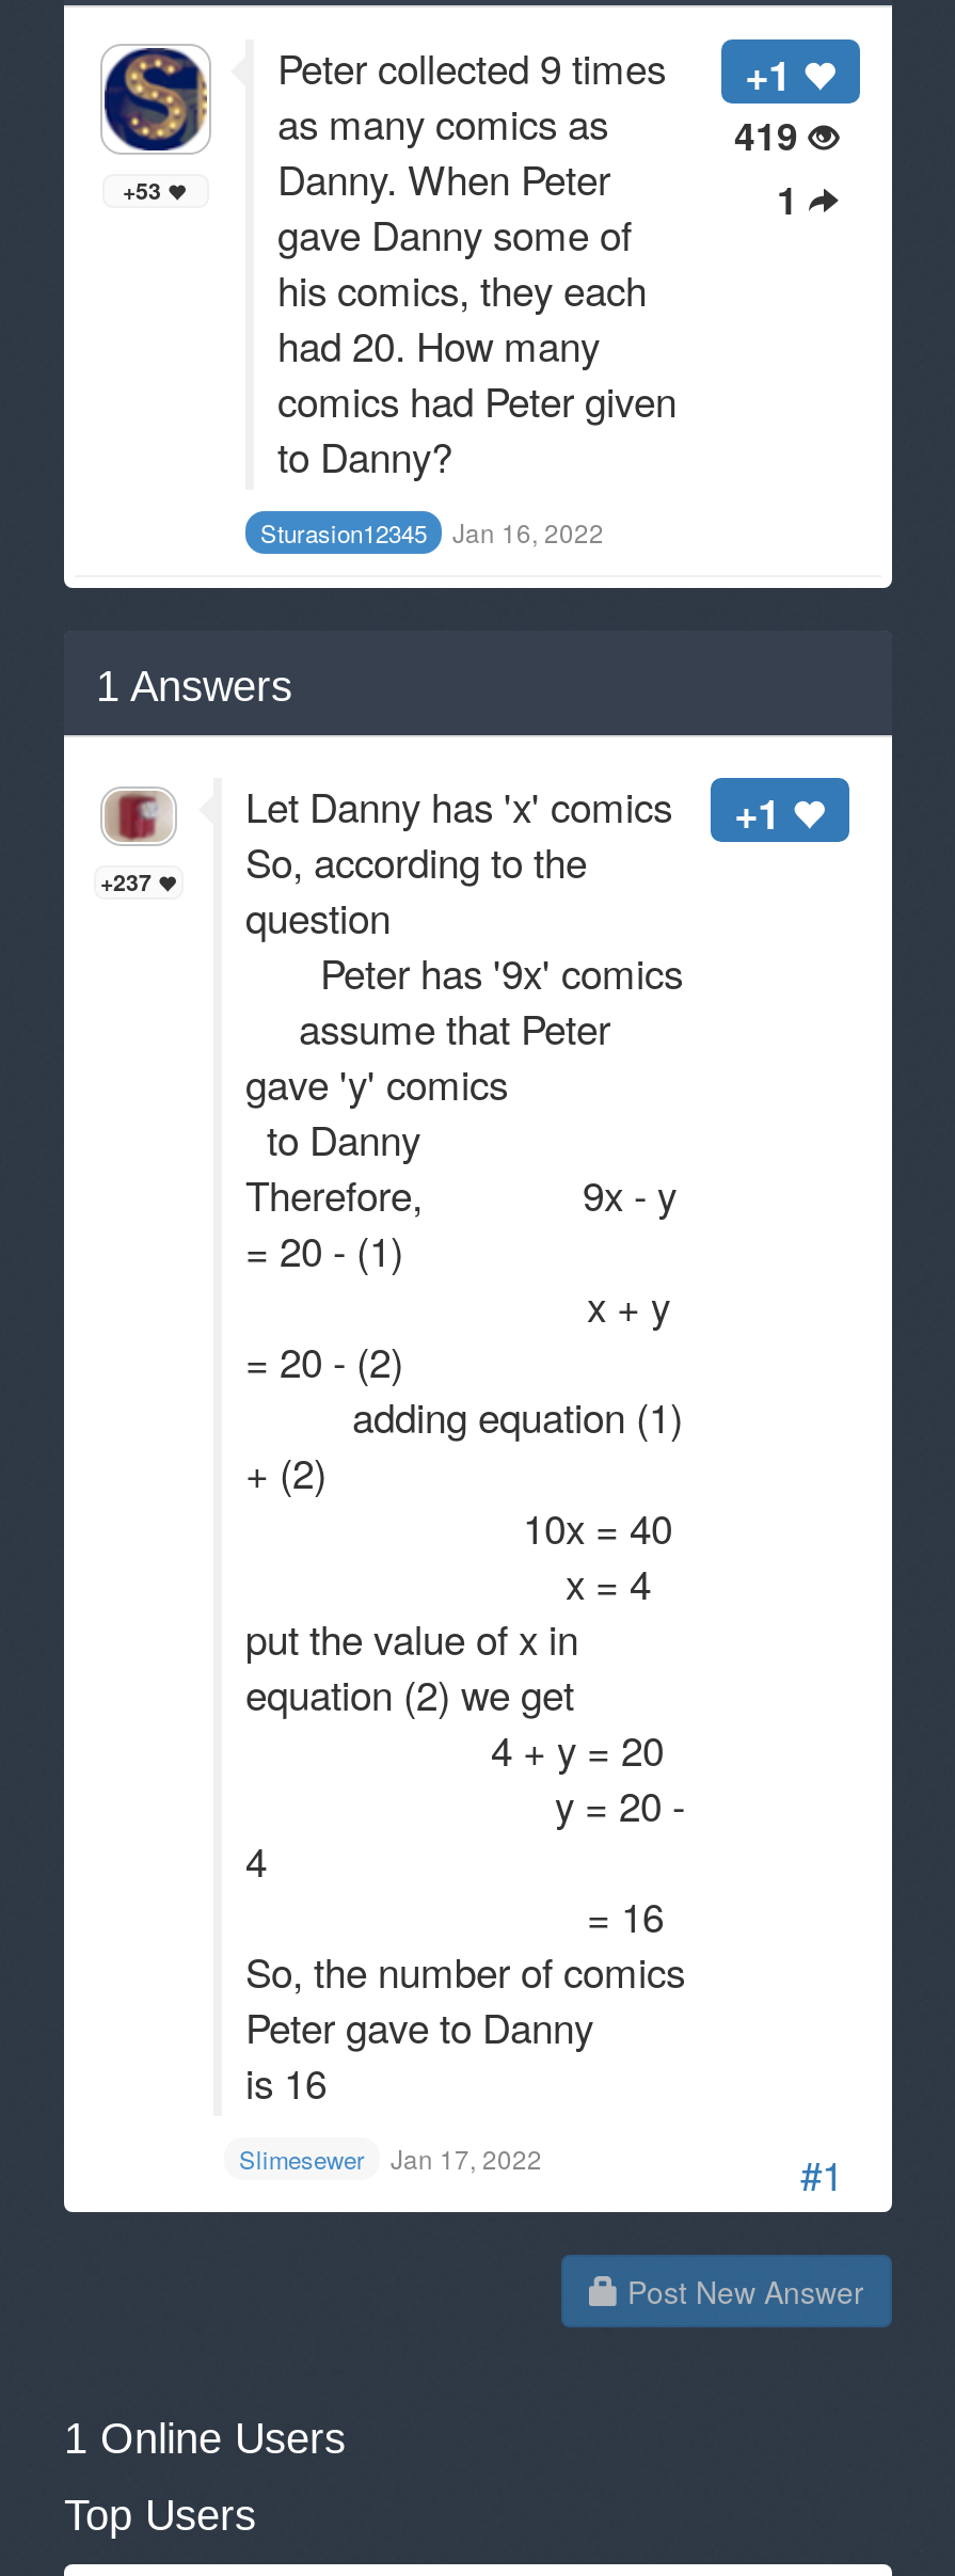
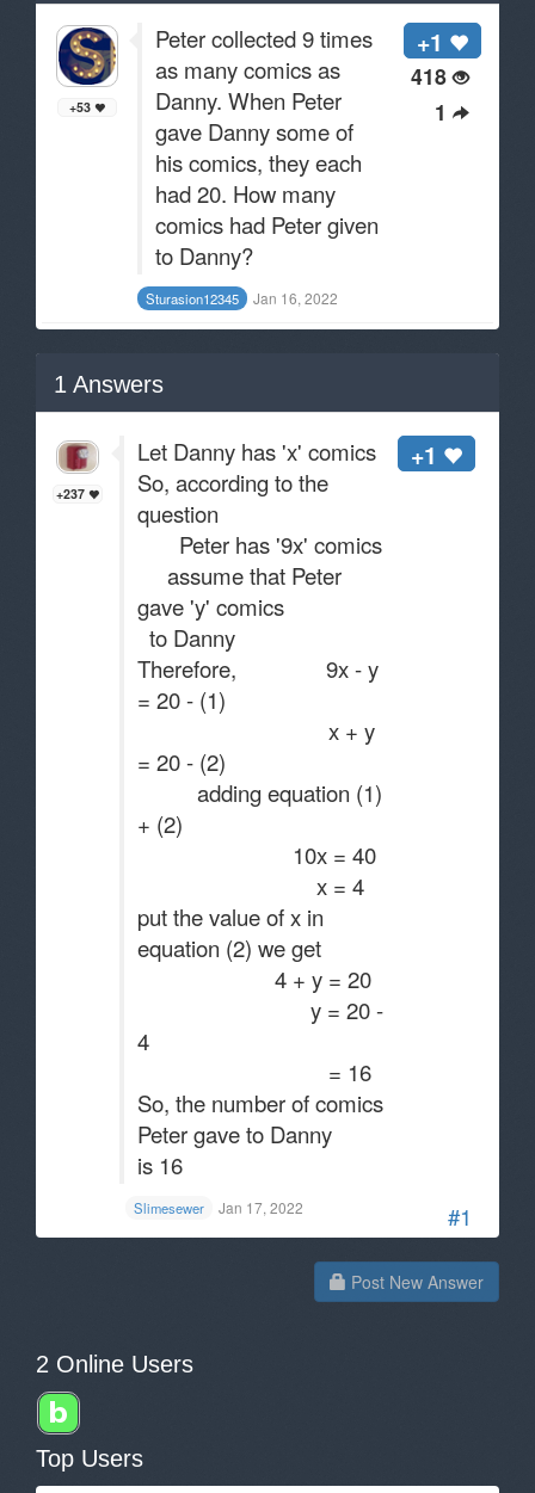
[734,108,809,161] 419 -> [411,61,453,91] 418
[64,2415,346,2462] 1 Online Users -> [36,1351,193,1377] 2 Online Users

